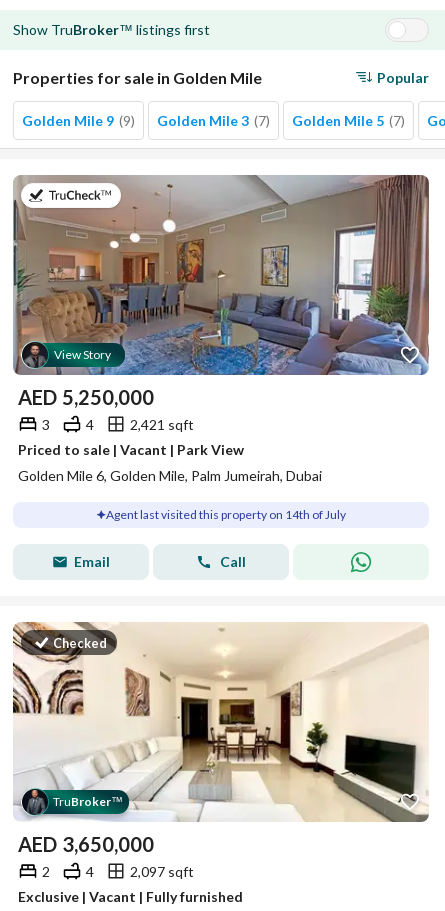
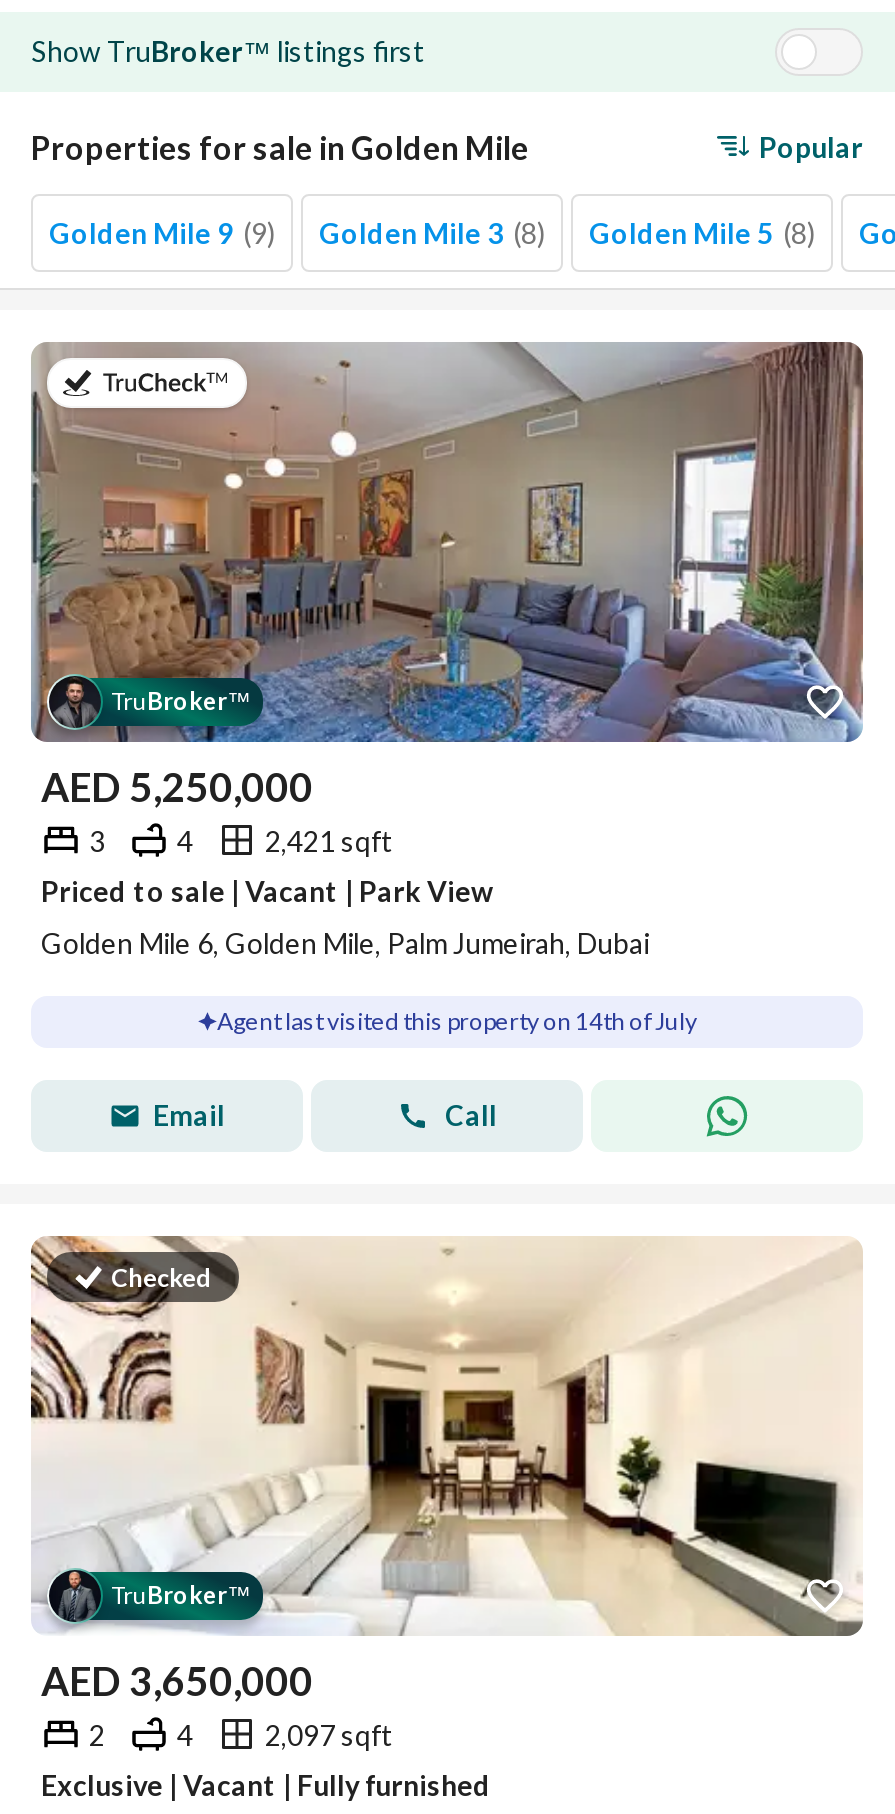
[157,112,270,129] Golden Mile 3 (7) -> [319,216,545,250] Golden Mile 3 (8)
[292,112,405,129] Golden Mile 5 (7) -> [589,216,815,250] Golden Mile 5 (8)
[54,347,111,362] View Story -> [111,686,251,716] TruBroker™

